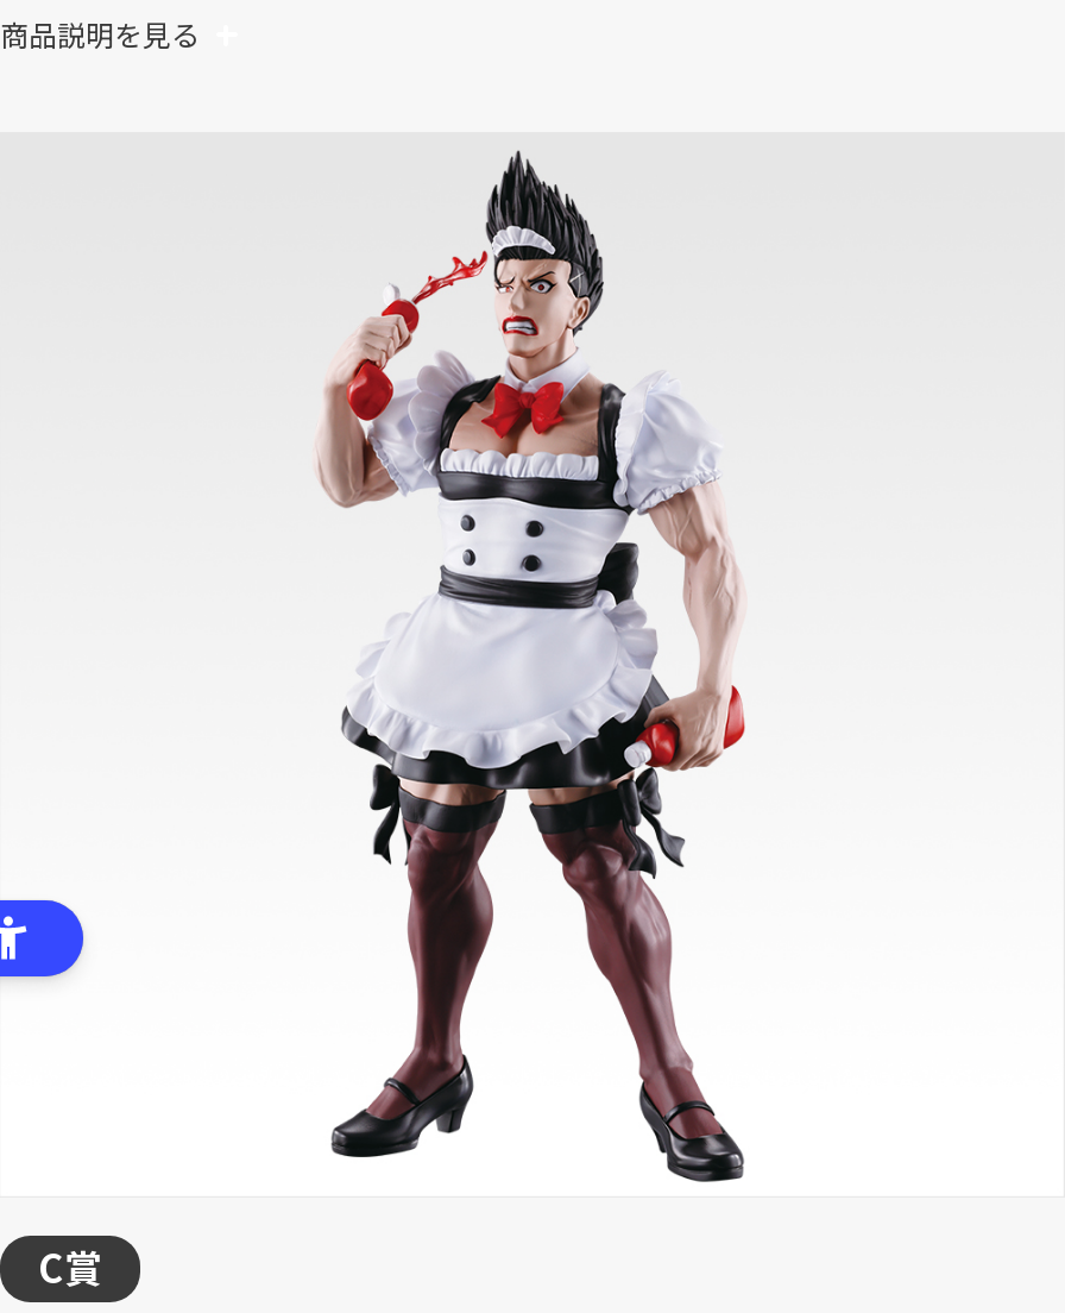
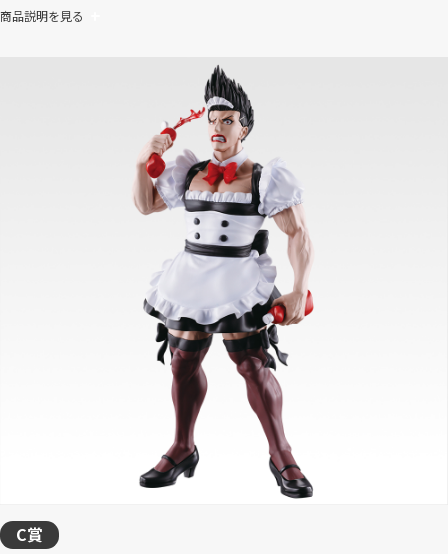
[7,898,86,981] [image] -> none

